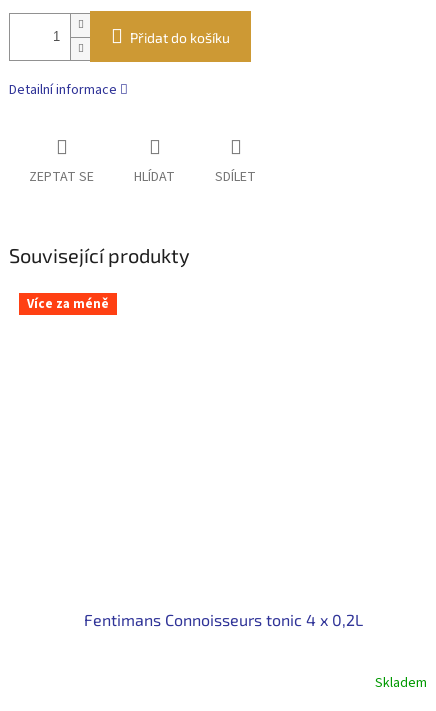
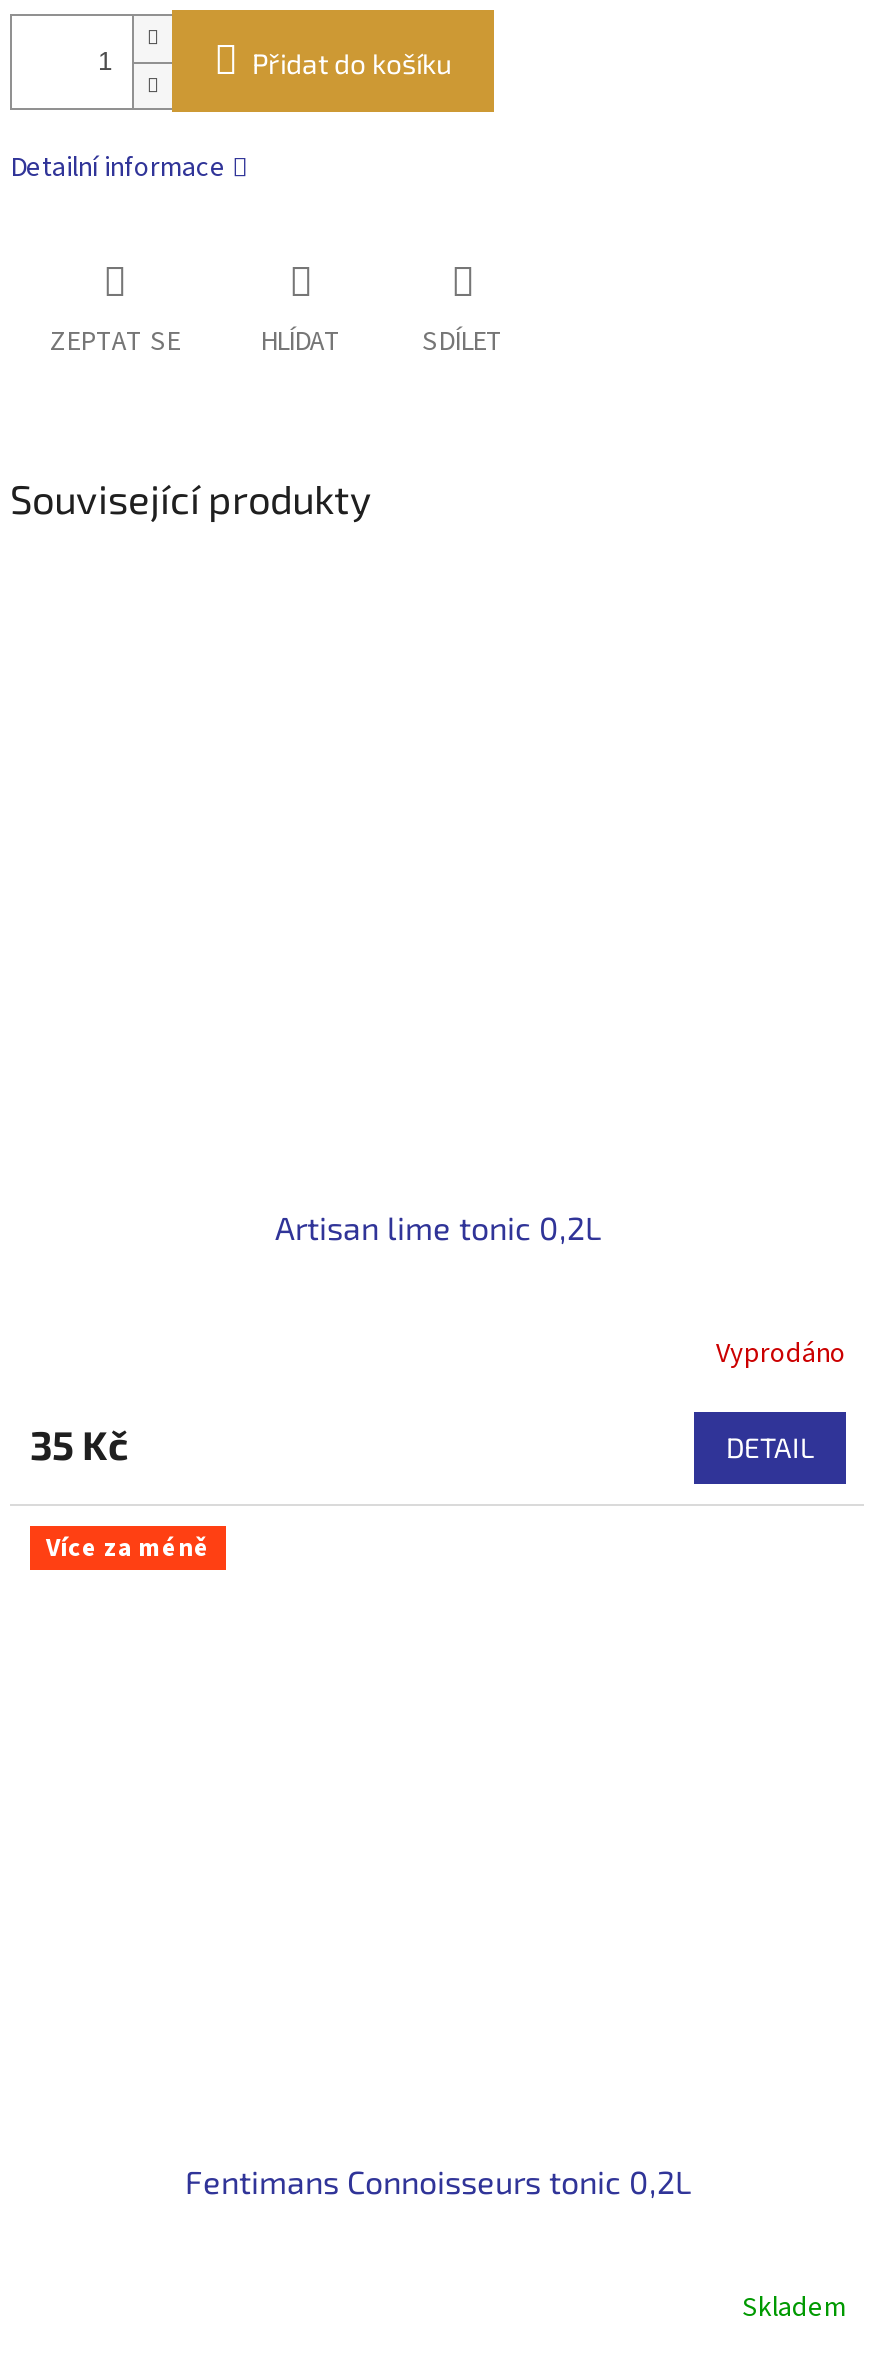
none -> [30,1209,846,1469] Artisan lime tonic 0,2L | Vyprodáno | 35 Kč | DETAIL
[83,610,362,629] Fentimans Connoisseurs tonic 4 x 0,2L -> [185,2162,691,2200] Fentimans Connoisseurs tonic 0,2L

